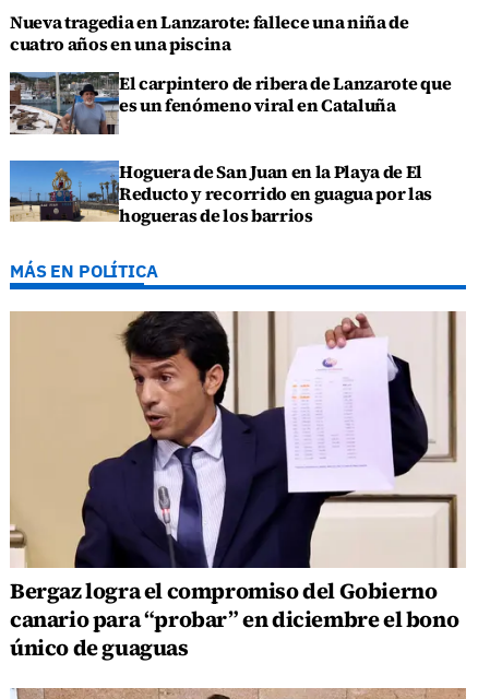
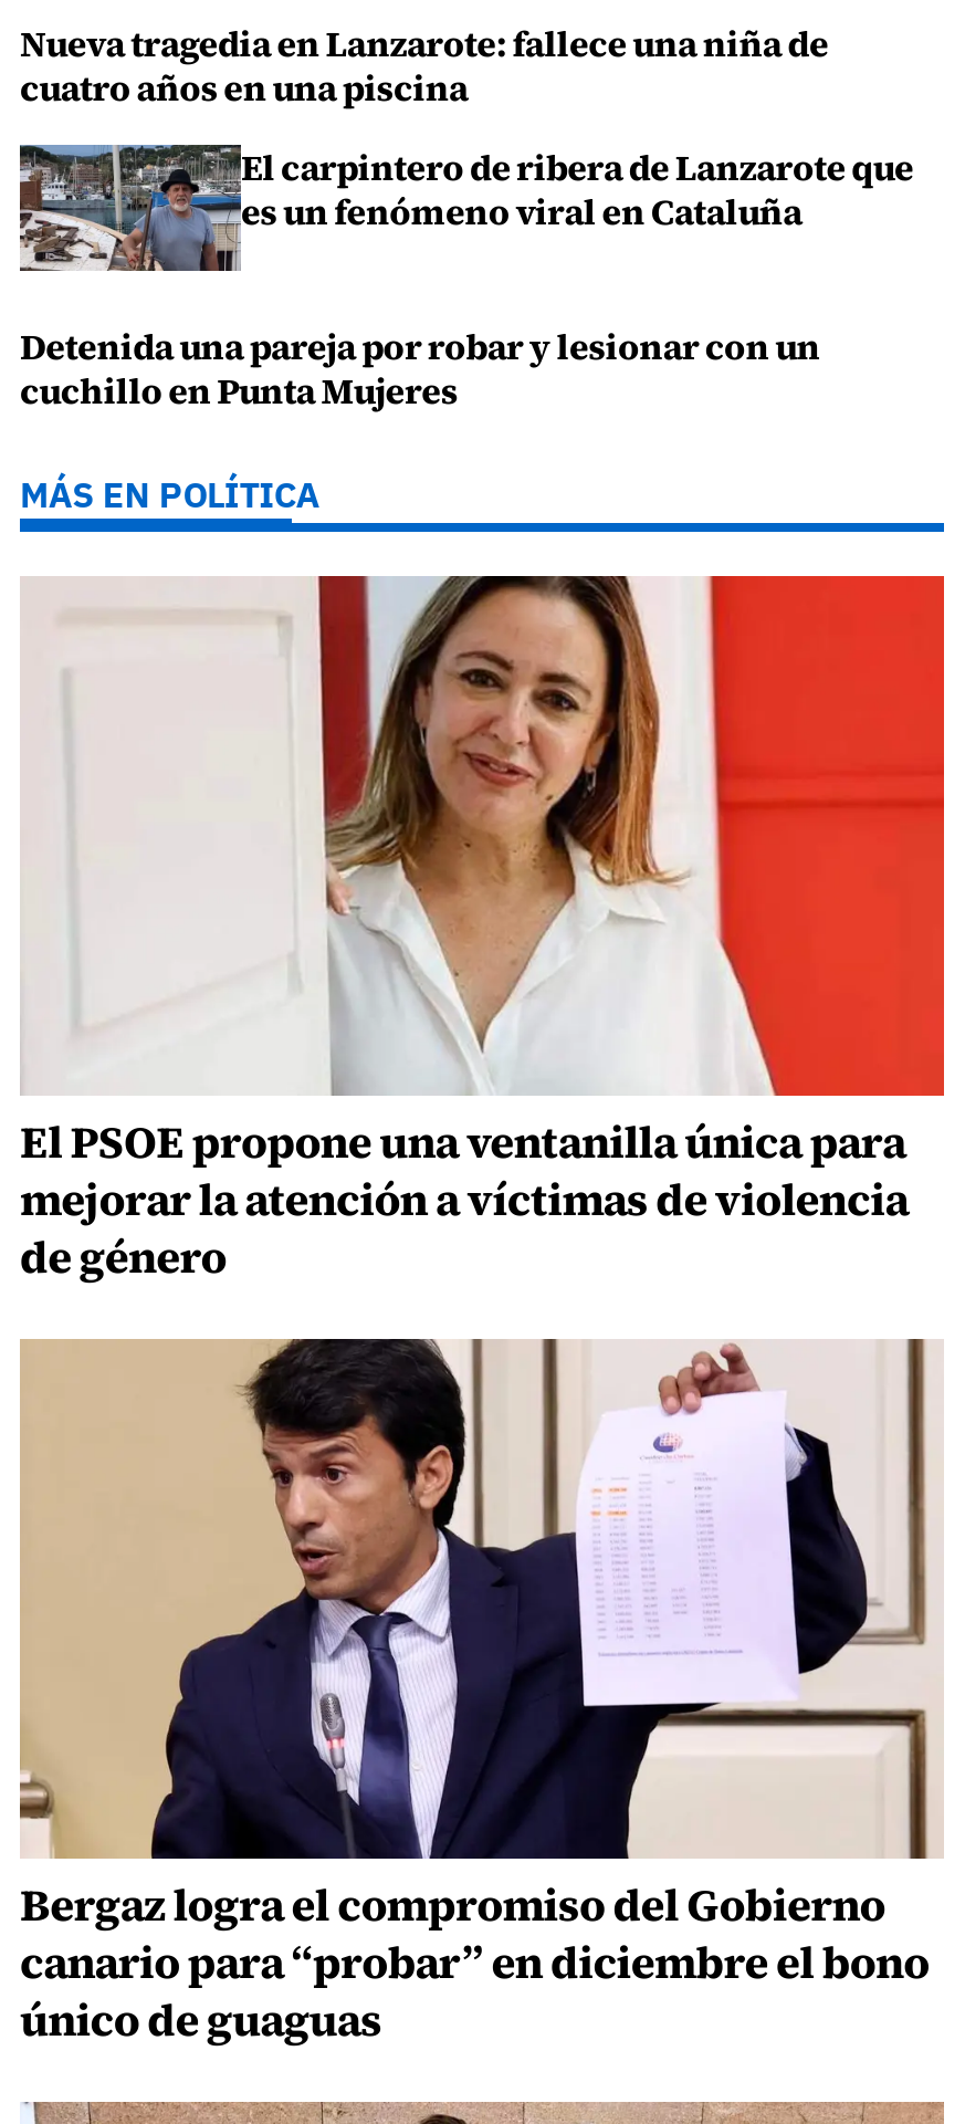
[119,159,432,227] Hoguera de San Juan en la Playa de El | Reducto y recorrido en guagua por las | hogueras de los barrios -> [20,321,820,414] Detenida una pareja por robar y lesionar con un | cuchillo en Punta Mujeres
moved [10,260,158,282] -> [20,471,320,516]: MÁS EN POLÍTICA
none -> [20,574,946,1288] [image] | El PSOE propone una ventanilla única para | mejorar la atención a víctimas de violencia | de género

